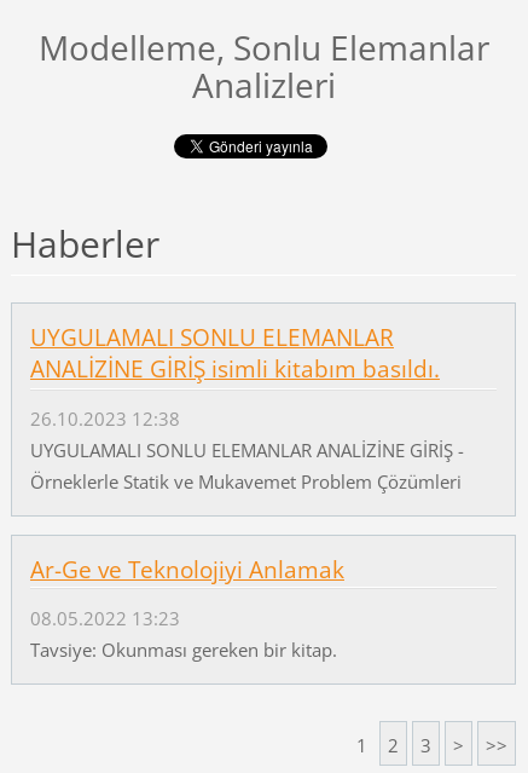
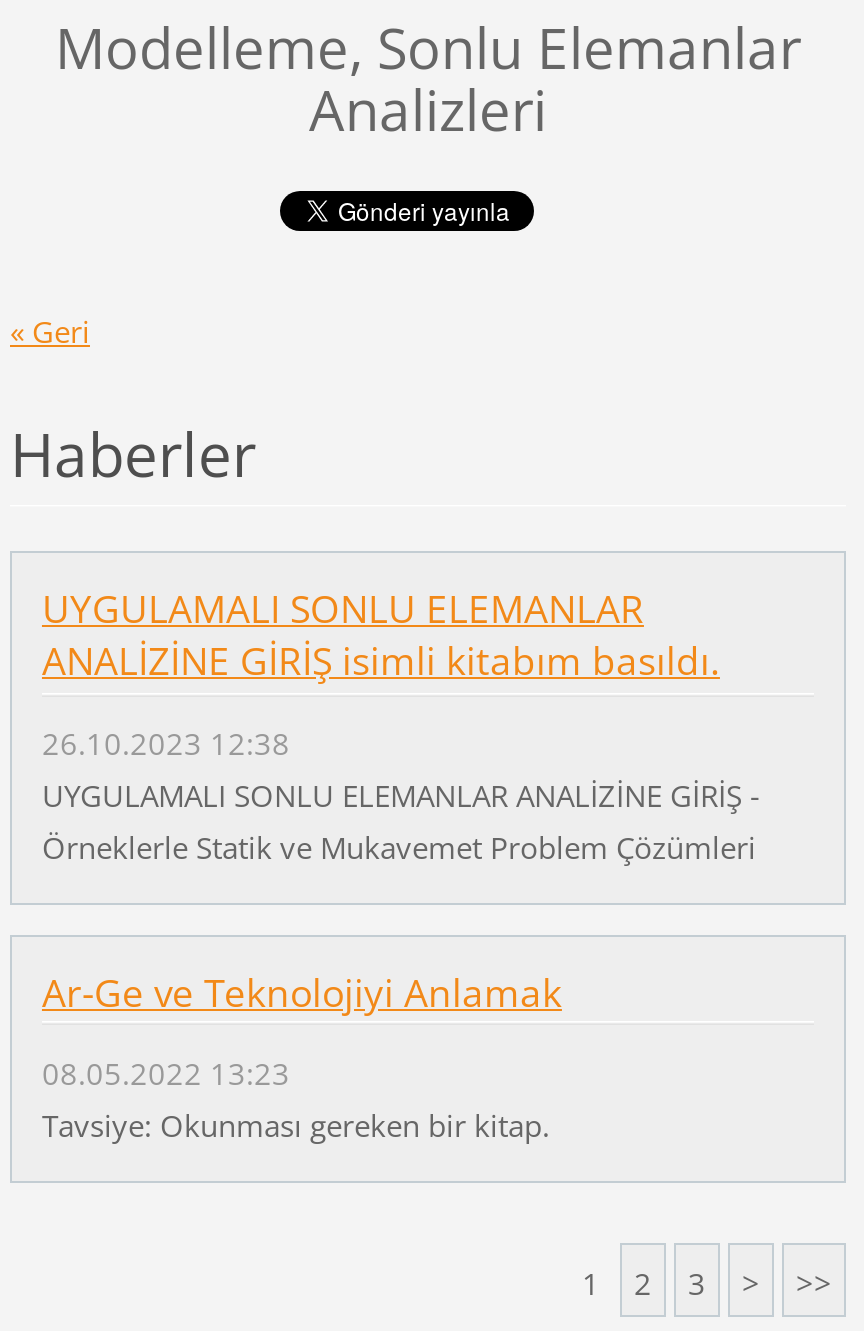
none -> [10,312,90,352] « Geri

